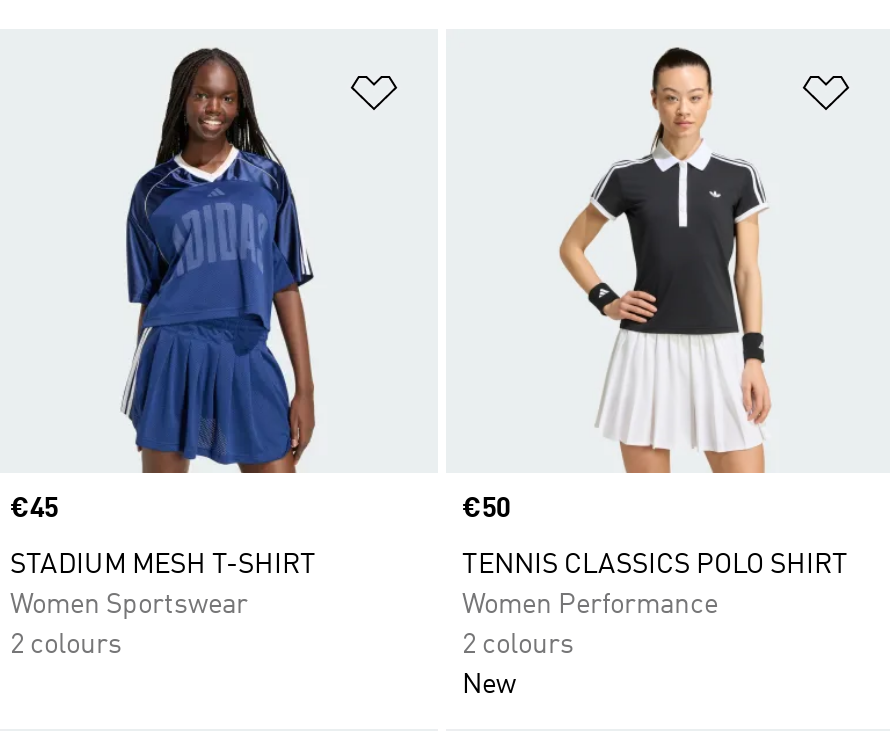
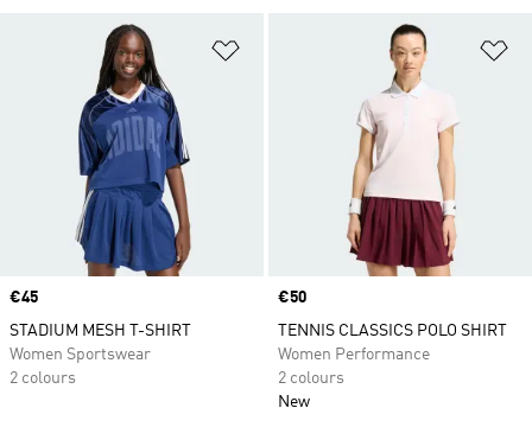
[558,153,772,473] [image] -> [336,88,461,278] [image]

